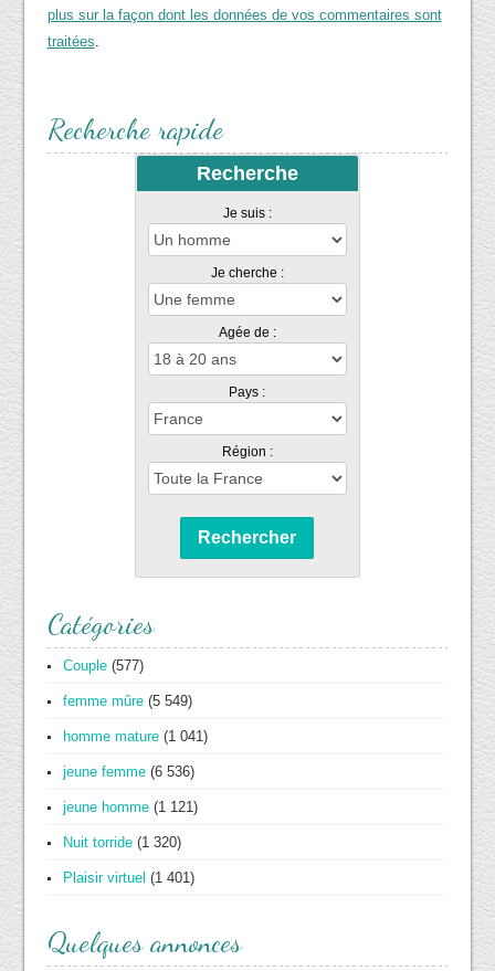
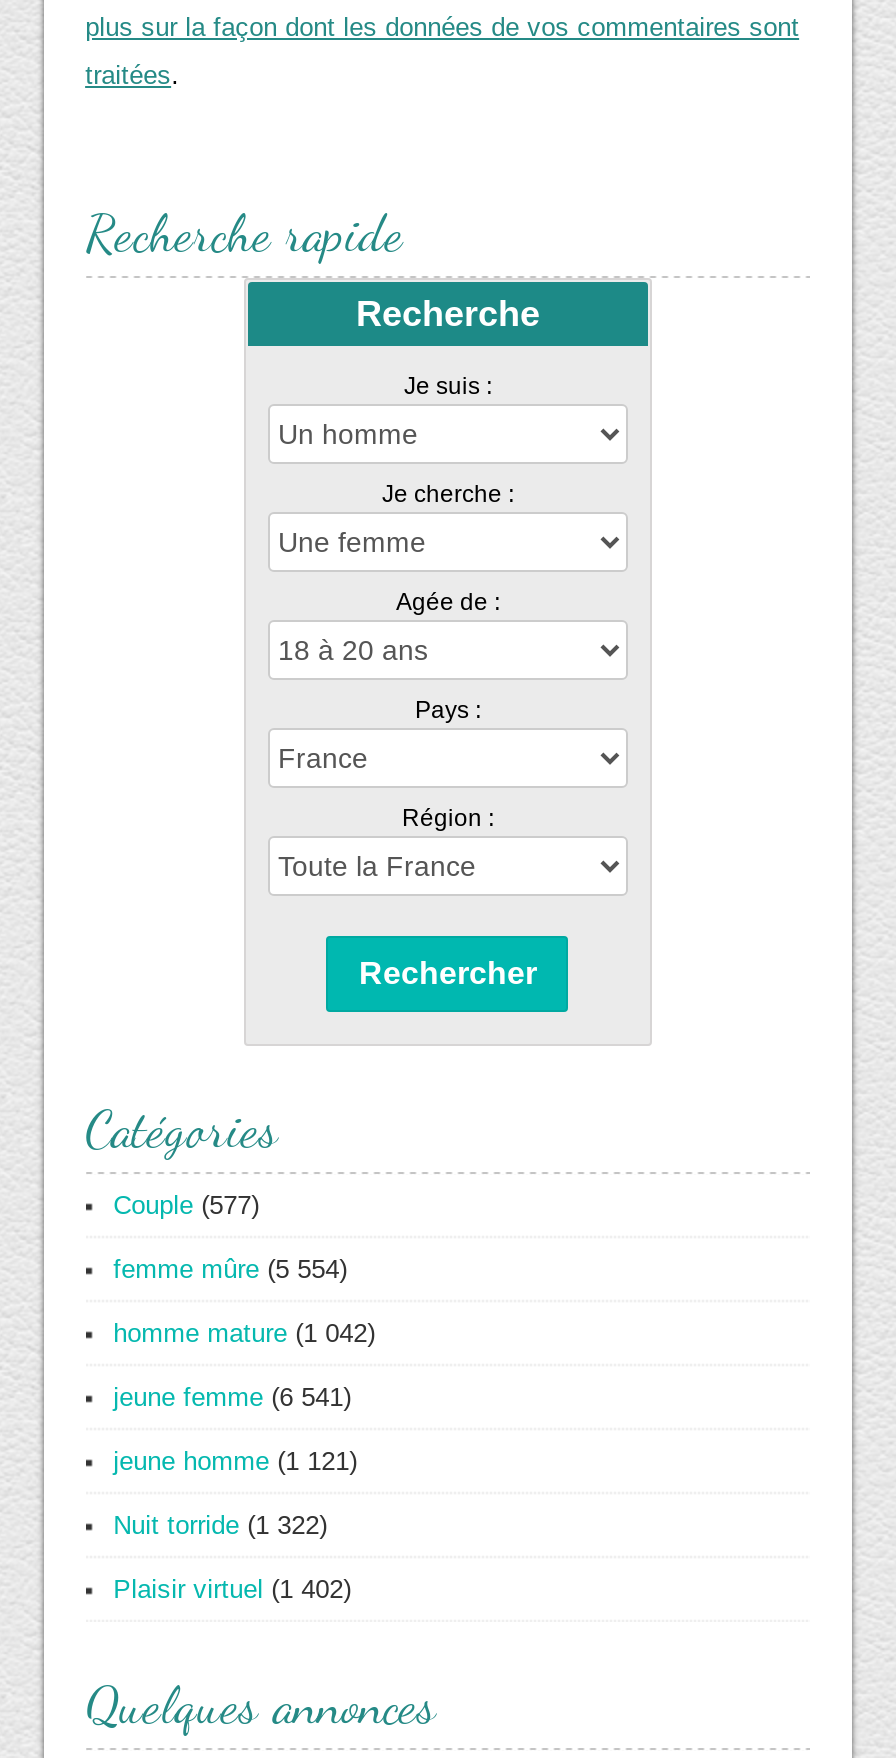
[63,692,192,709] femme mûre (5 549) -> [113,1253,347,1283] femme mûre (5 554)
[63,728,207,744] homme mature (1 041) -> [113,1317,375,1347] homme mature (1 042)
[63,763,194,779] jeune femme (6 536) -> [113,1381,351,1411] jeune femme (6 541)
[63,834,181,850] Nuit torride (1 320) -> [113,1509,327,1539] Nuit torride (1 322)
[63,869,194,885] Plaisir virtuel (1 401) -> [113,1573,351,1603] Plaisir virtuel (1 402)

